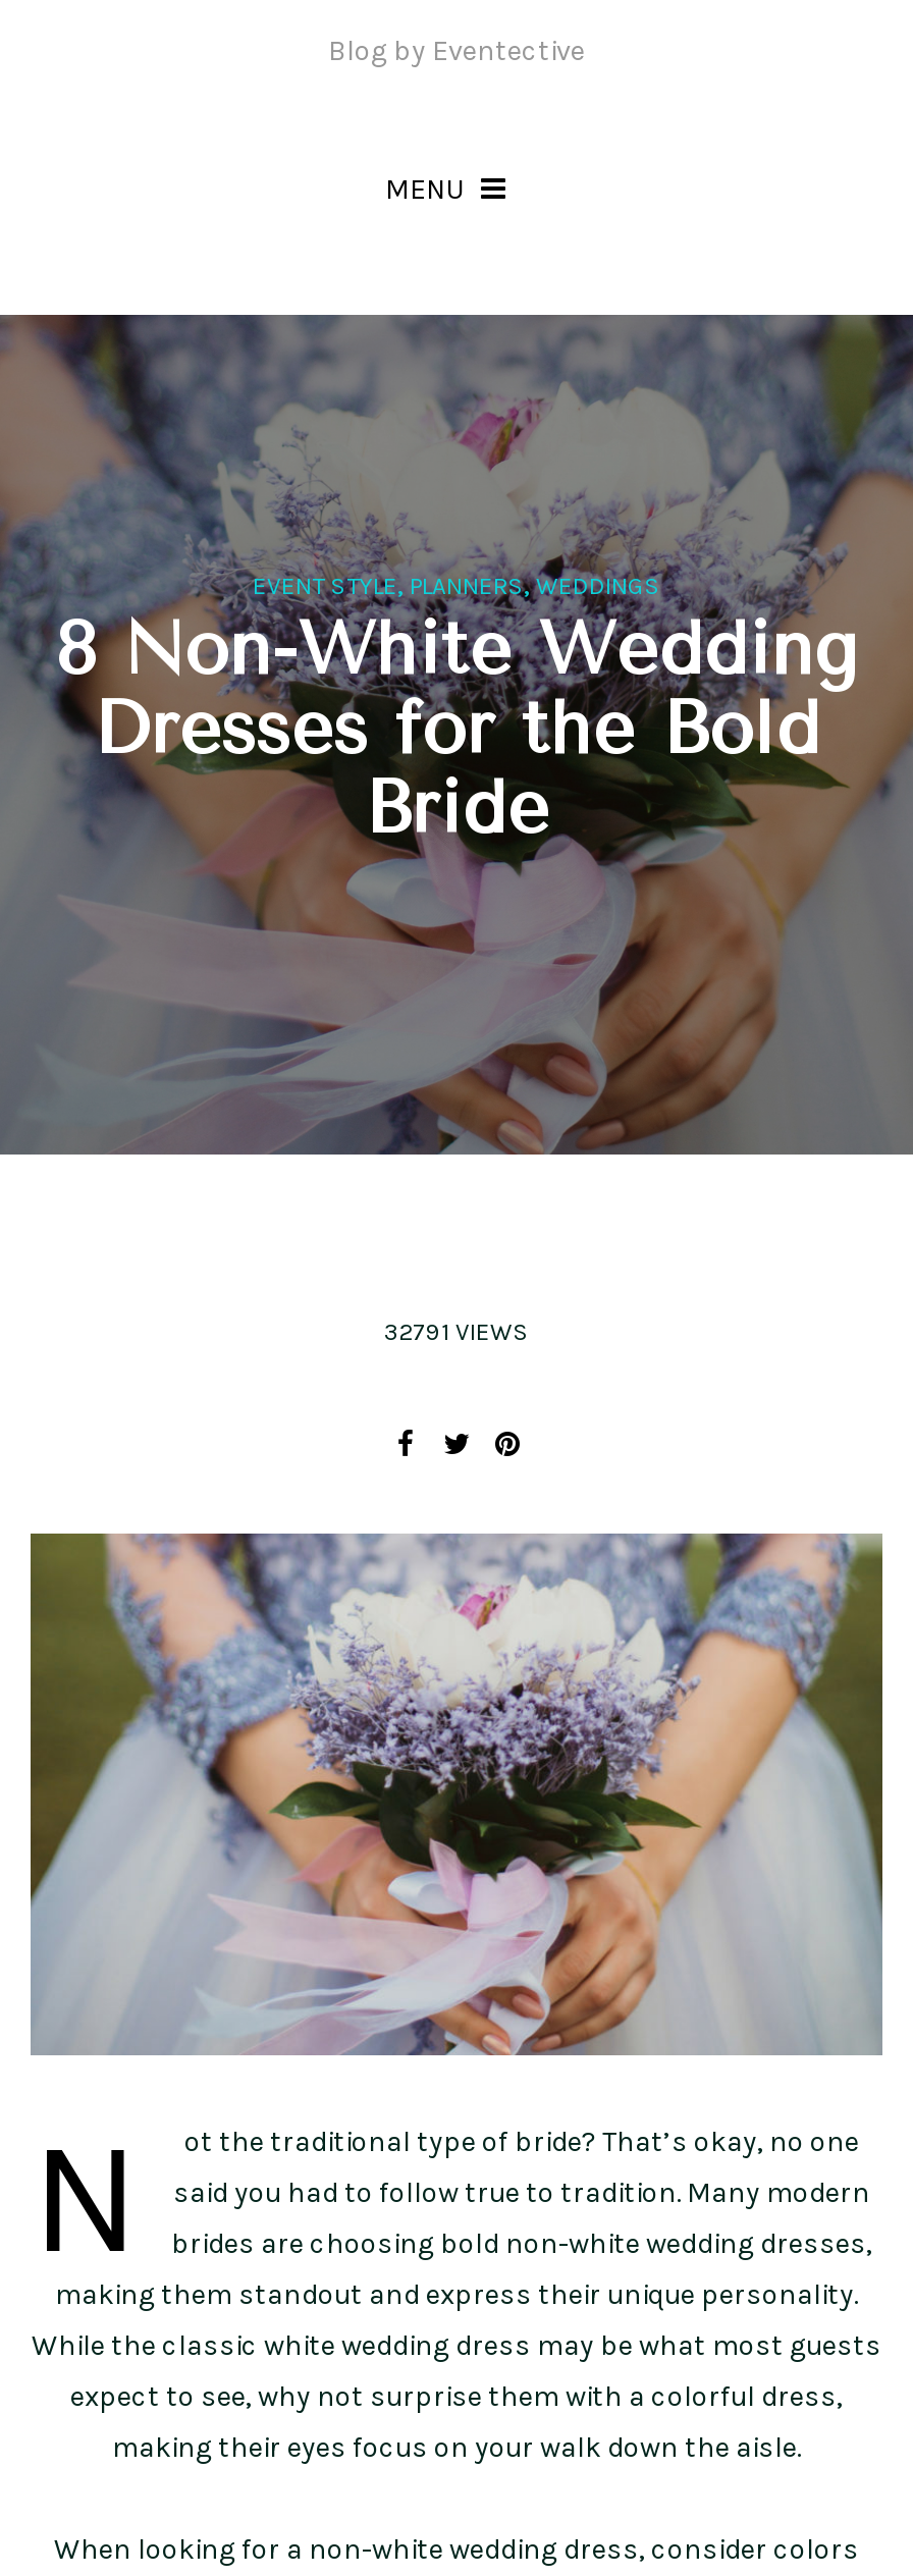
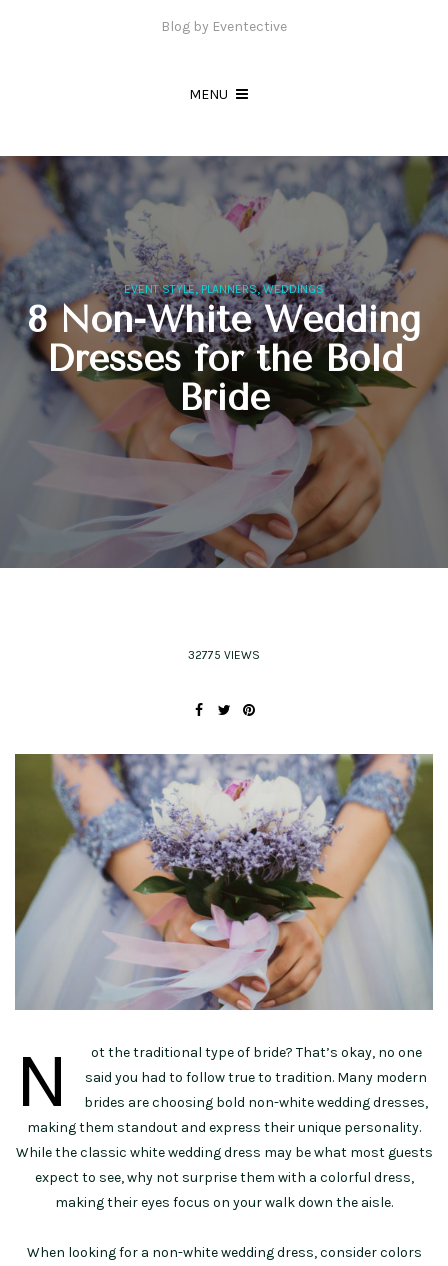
[384,1317,529,1345] 32791 VIEWS -> [188,648,260,662] 32775 VIEWS

